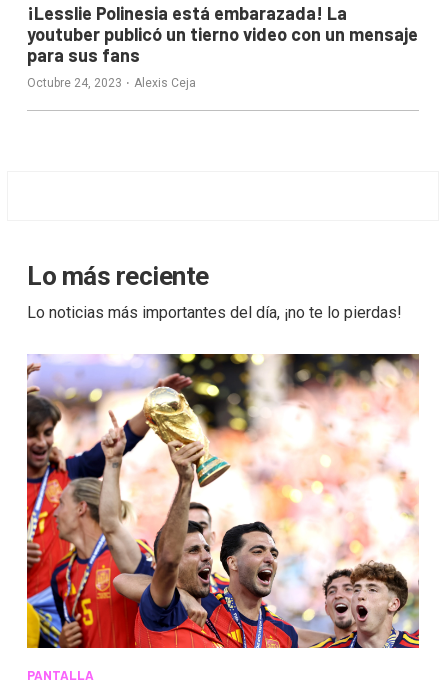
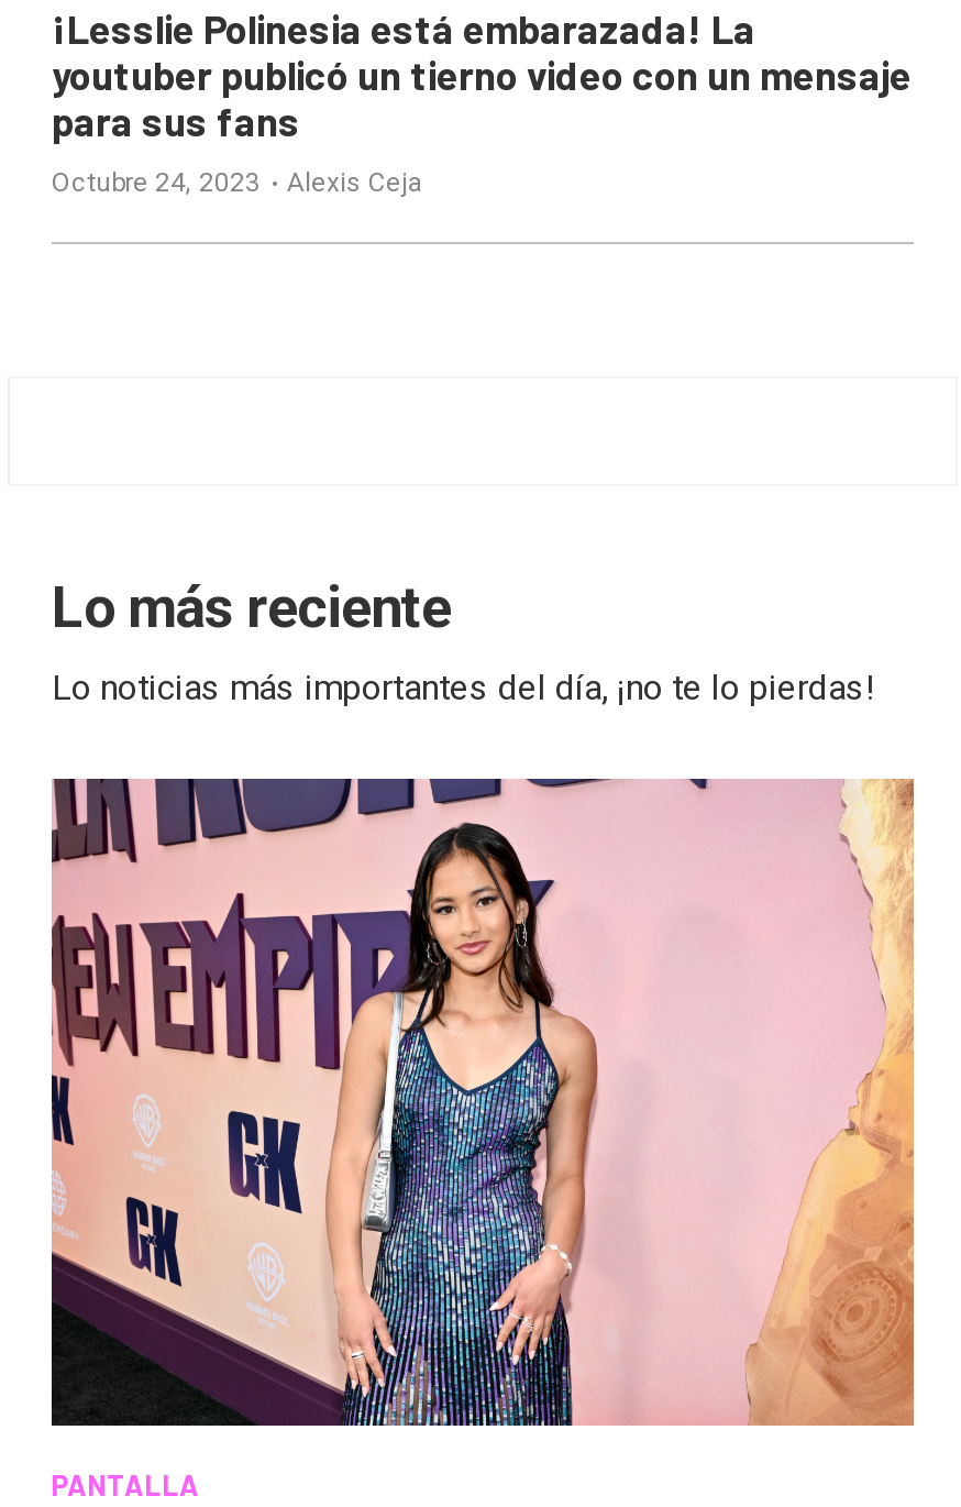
[26,353,419,649] [image] -> [49,777,916,1428] [image]

